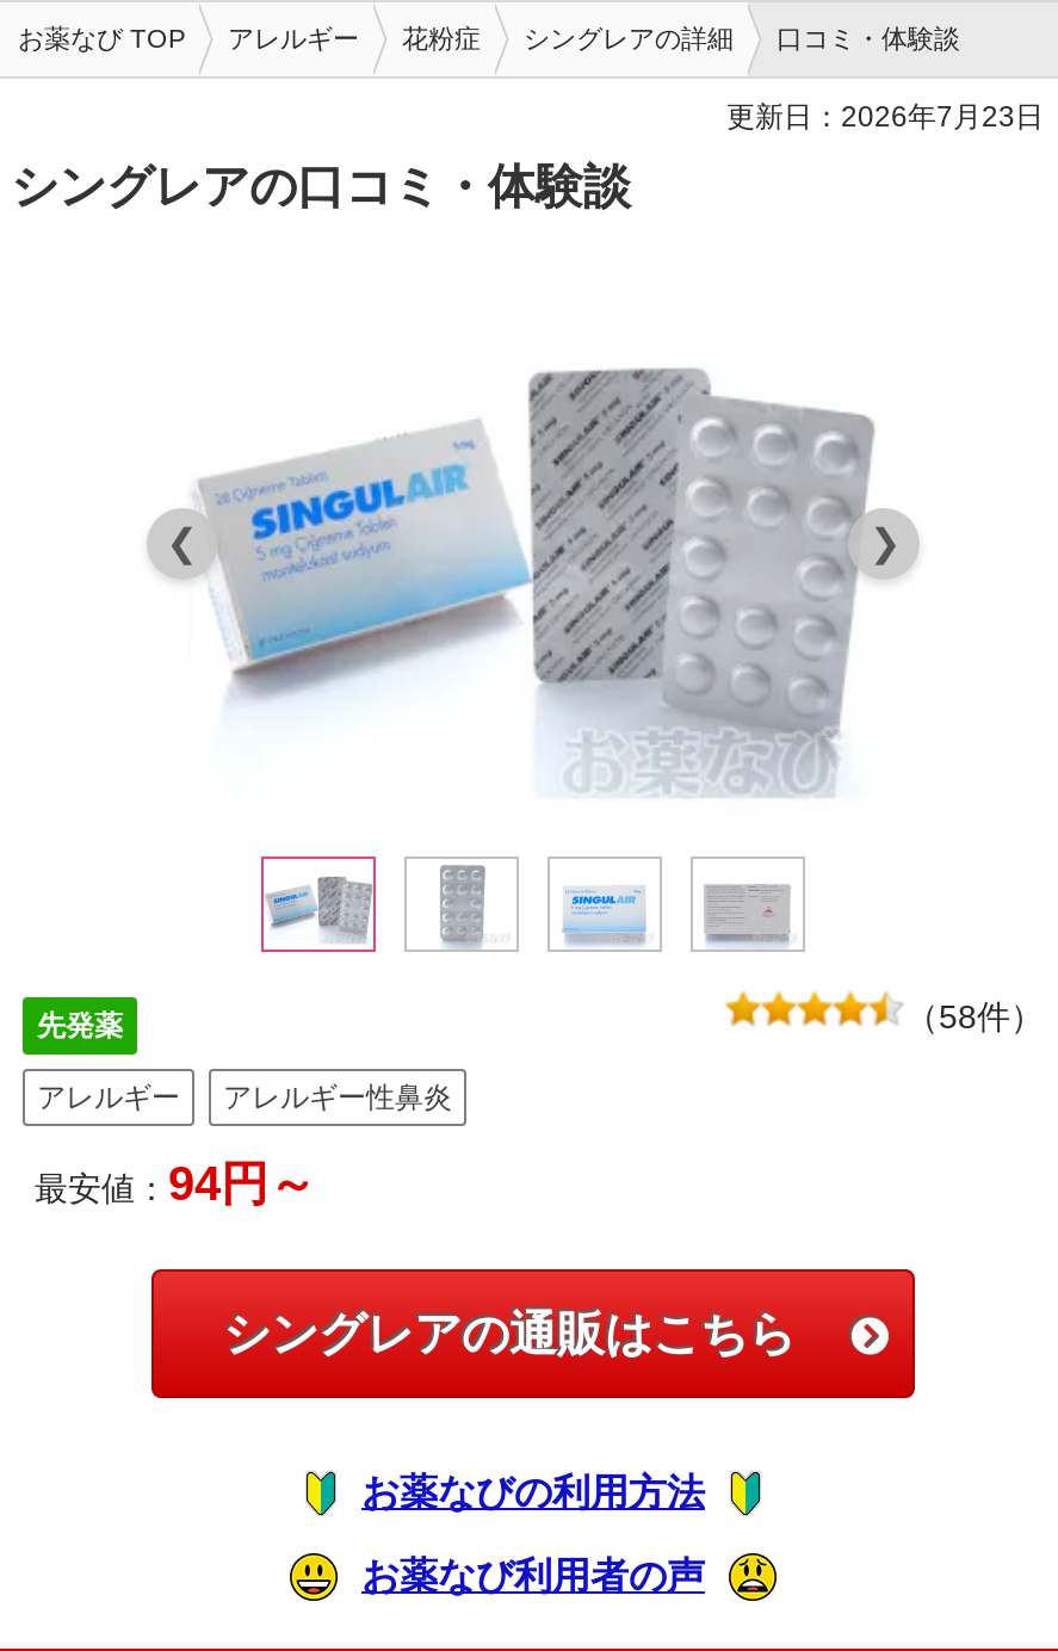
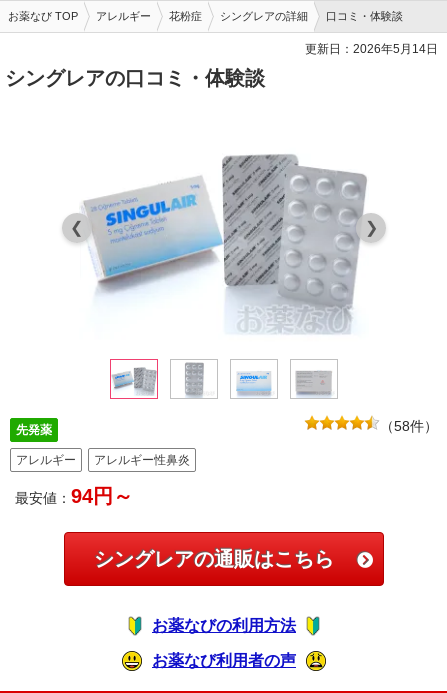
[726,100,1044,134] 更新日：2026年7月23日 -> [305,42,438,56] 更新日：2026年5月14日

